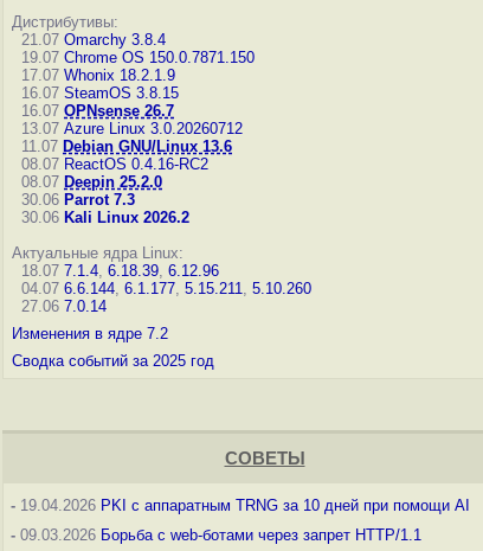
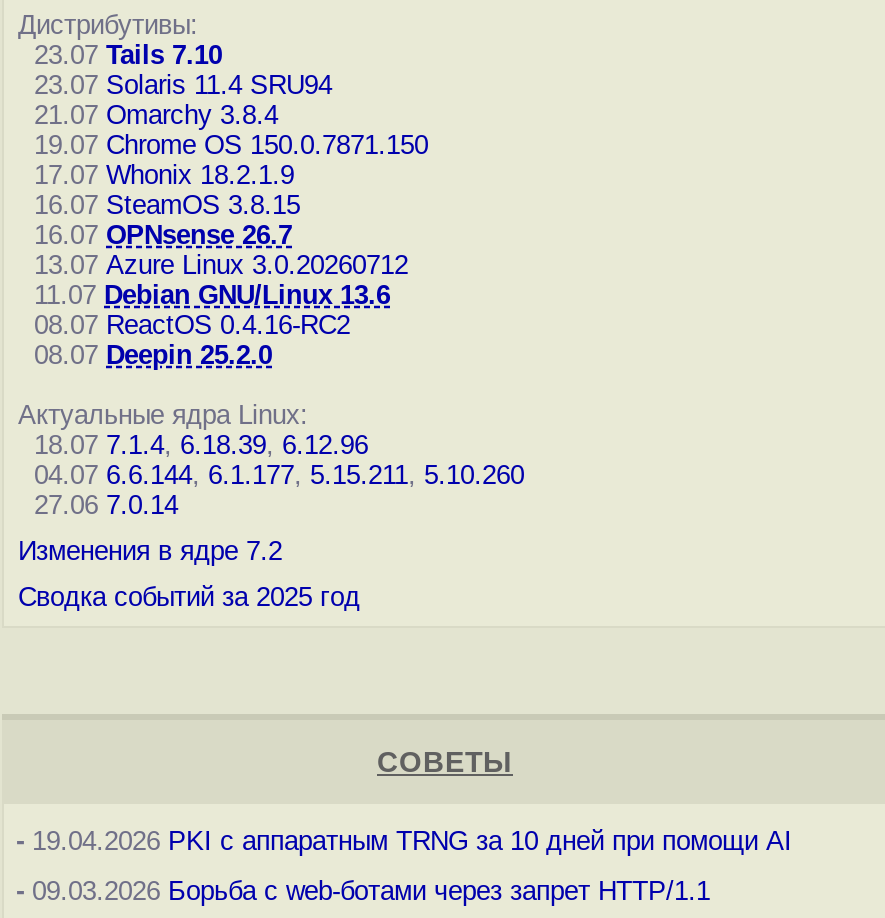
none -> [18,40,332,100] 23.07 Tails 7.10 | 23.07 Solaris 11.4 SRU94
moved [12,31,255,191] -> [18,100,428,370]: 21.07 Omarchy 3.8.4 | 19.07 Chrome OS 150.0.7871.150 | 17.07 Whonix 18.2.1.9 | ... | 08.07 ReactOS 0.4.16-RC2 | 08.07 Deepin 25.2.0
[12,191,189,226] 30.06 Parrot 7.3 | 30.06 Kali Linux 2026.2 -> none

